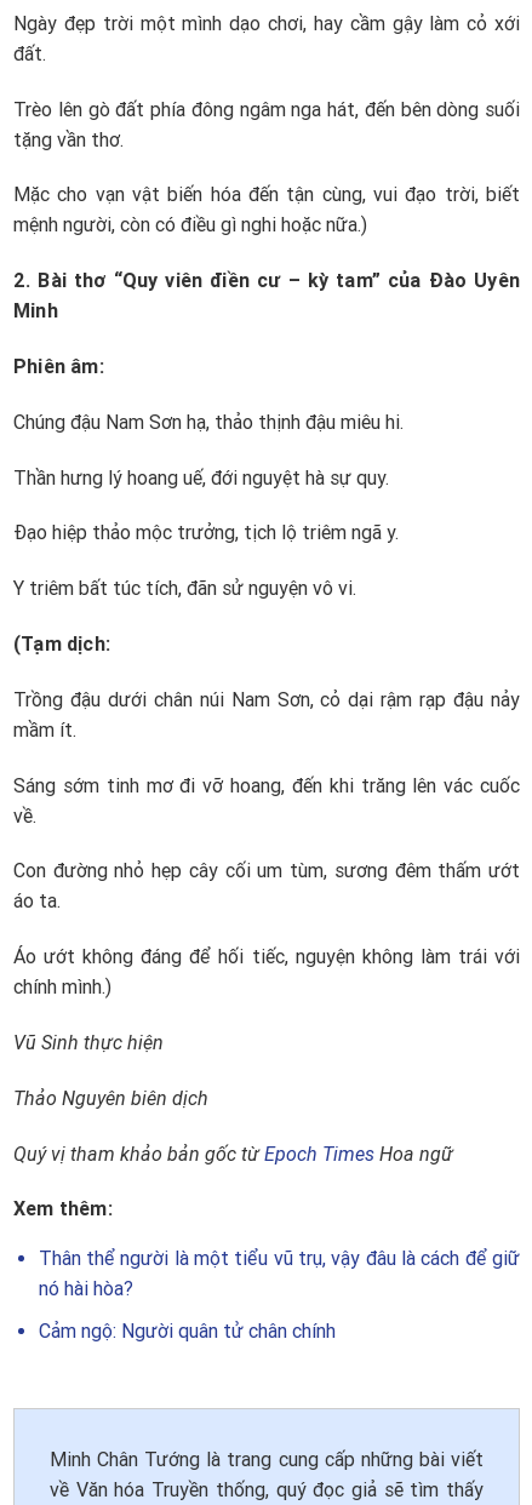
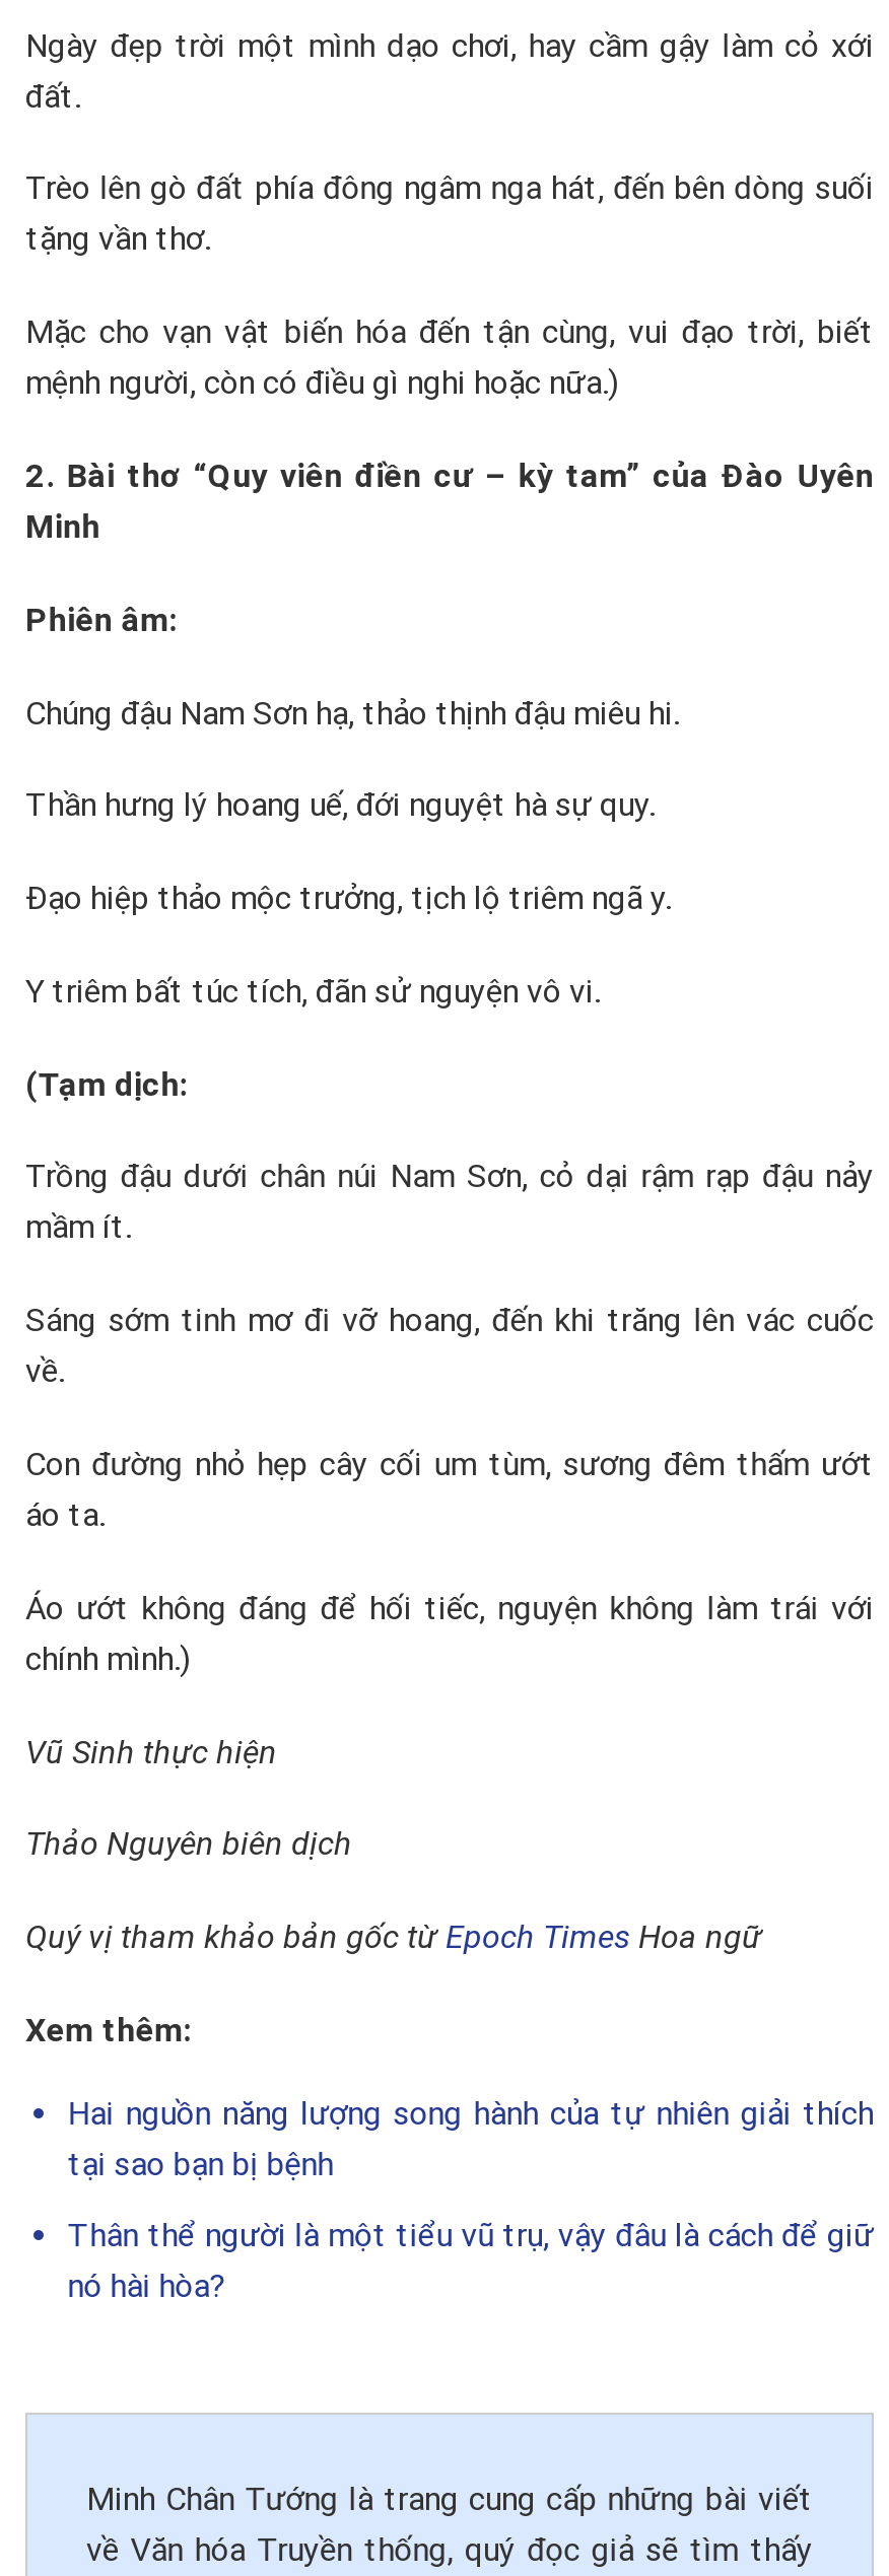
none -> [68,2094,874,2183] Hai nguồn năng lượng song hành của tự nhiên giải thích | tại sao bạn bị bệnh
moved [39,1247,520,1301] -> [68,2215,874,2304]: Thân thể người là một tiểu vũ trụ, vậy đâu là cách để giữ | nó hài hòa?
[39,1320,335,1343] Cảm ngộ: Người quân tử chân chính -> none

